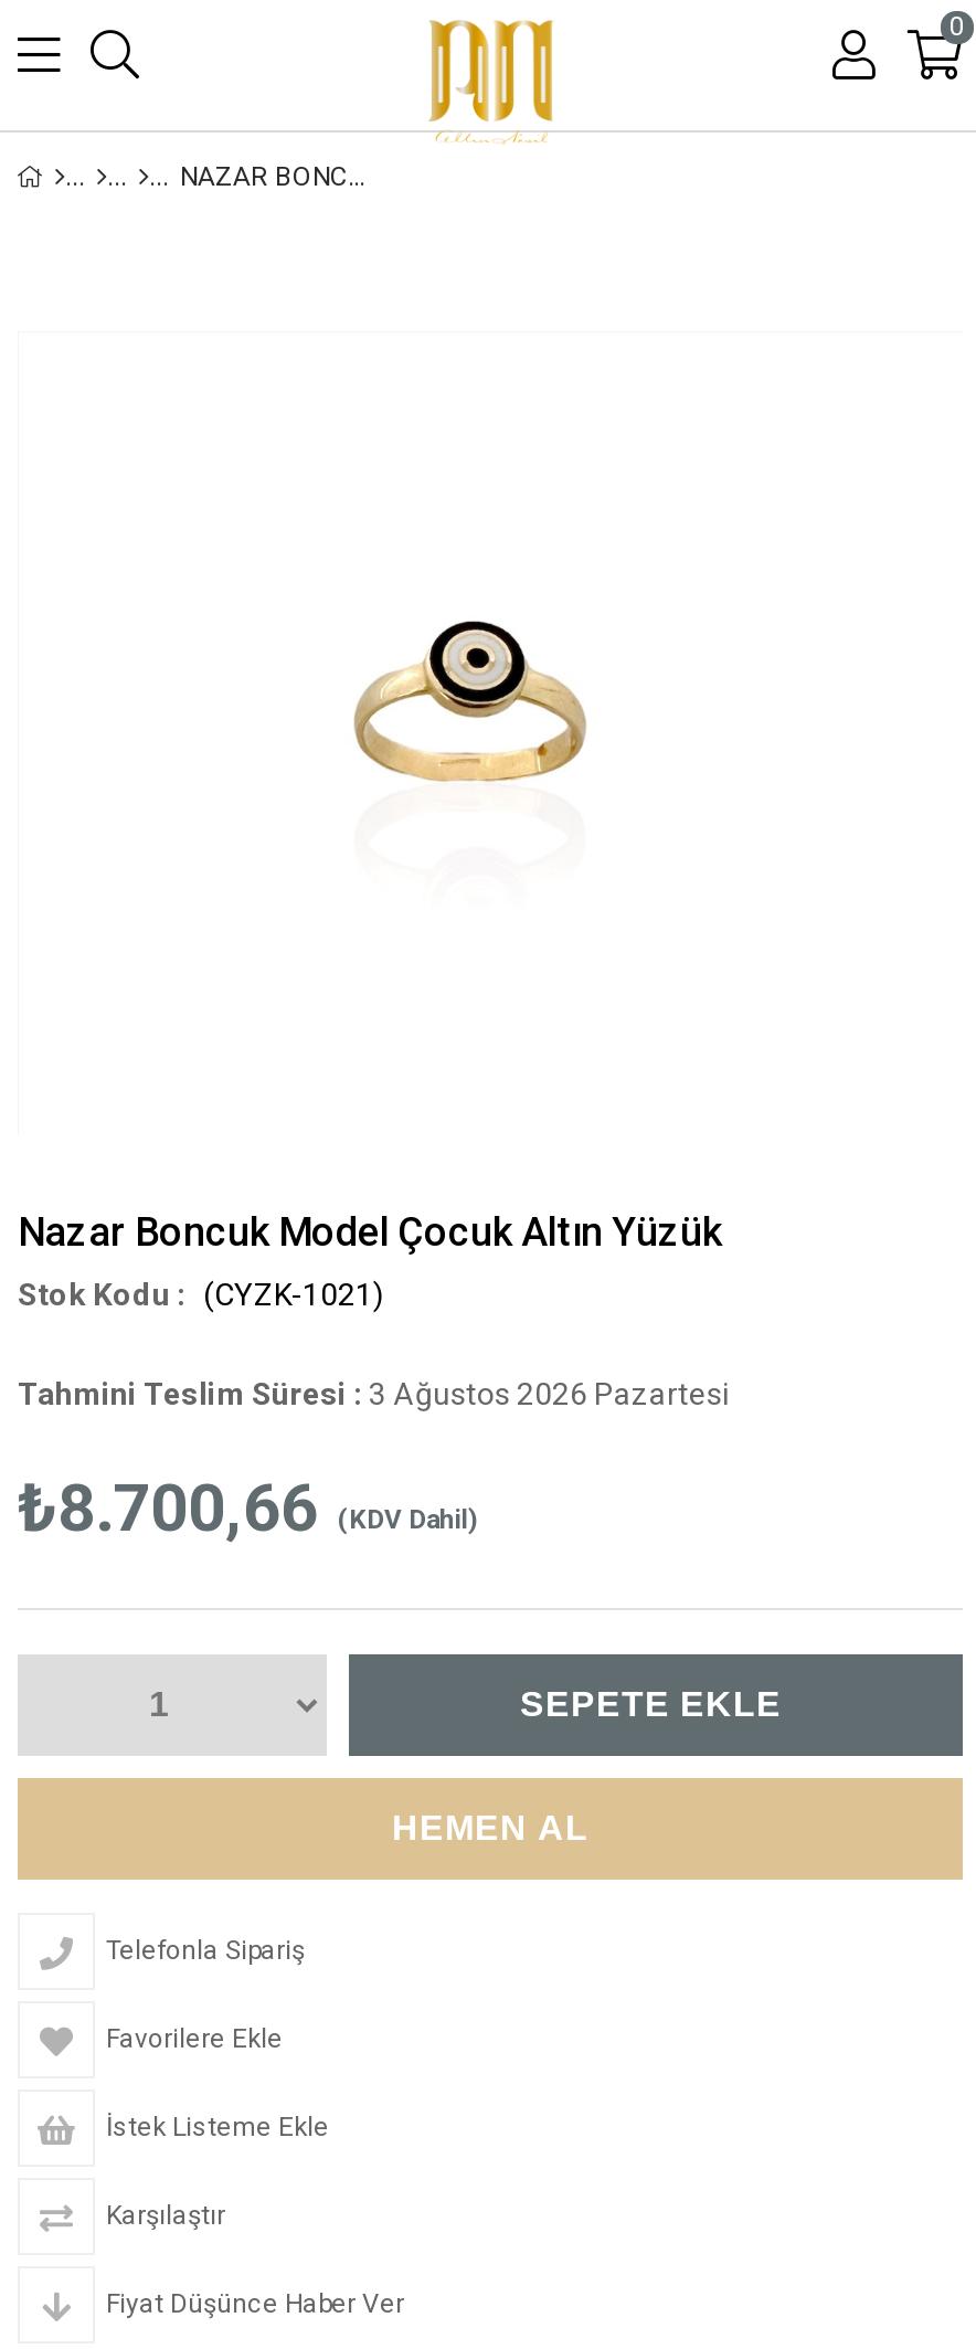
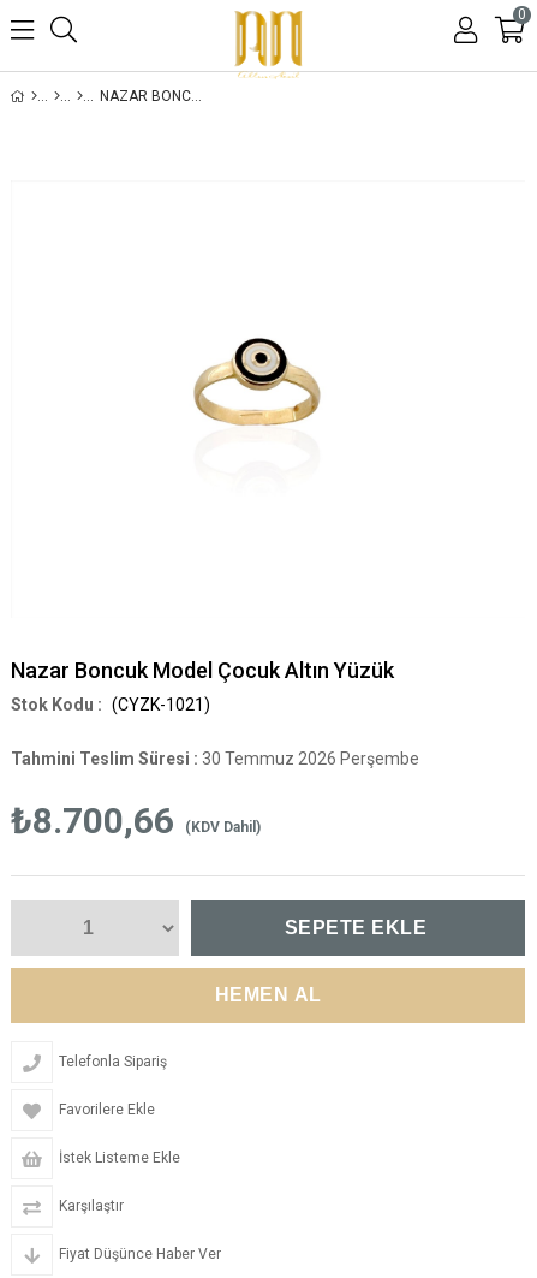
[18,1376,729,1412] Tahmini Teslim Süresi : 3 Ağustos 2026 Pazartesi -> [11,749,419,768] Tahmini Teslim Süresi : 30 Temmuz 2026 Perşembe

